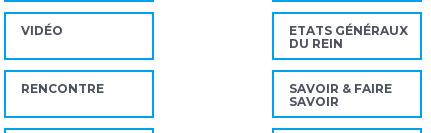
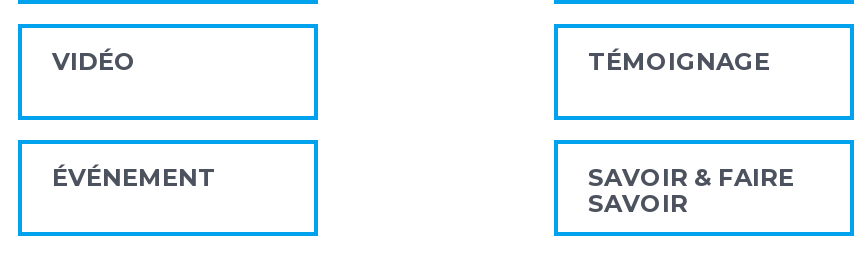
[289,23,408,51] ETATS GÉNÉRAUX | DU REIN -> [588,46,770,76] TÉMOIGNAGE
[21,81,104,96] RENCONTRE -> [52,162,216,192] ÉVÉNEMENT

